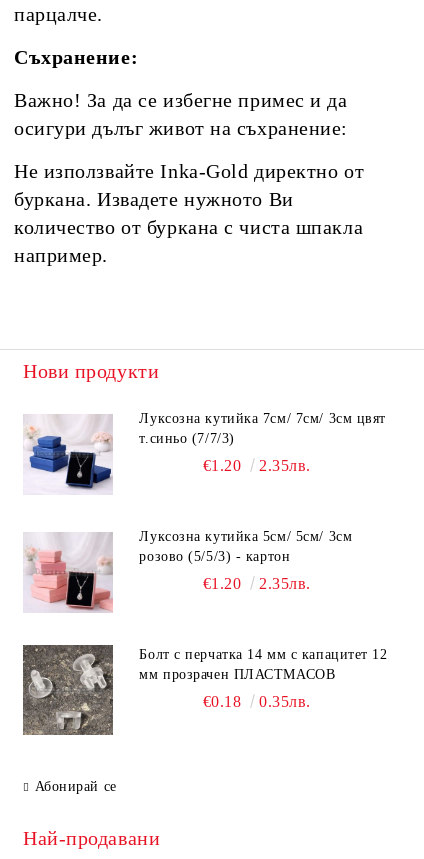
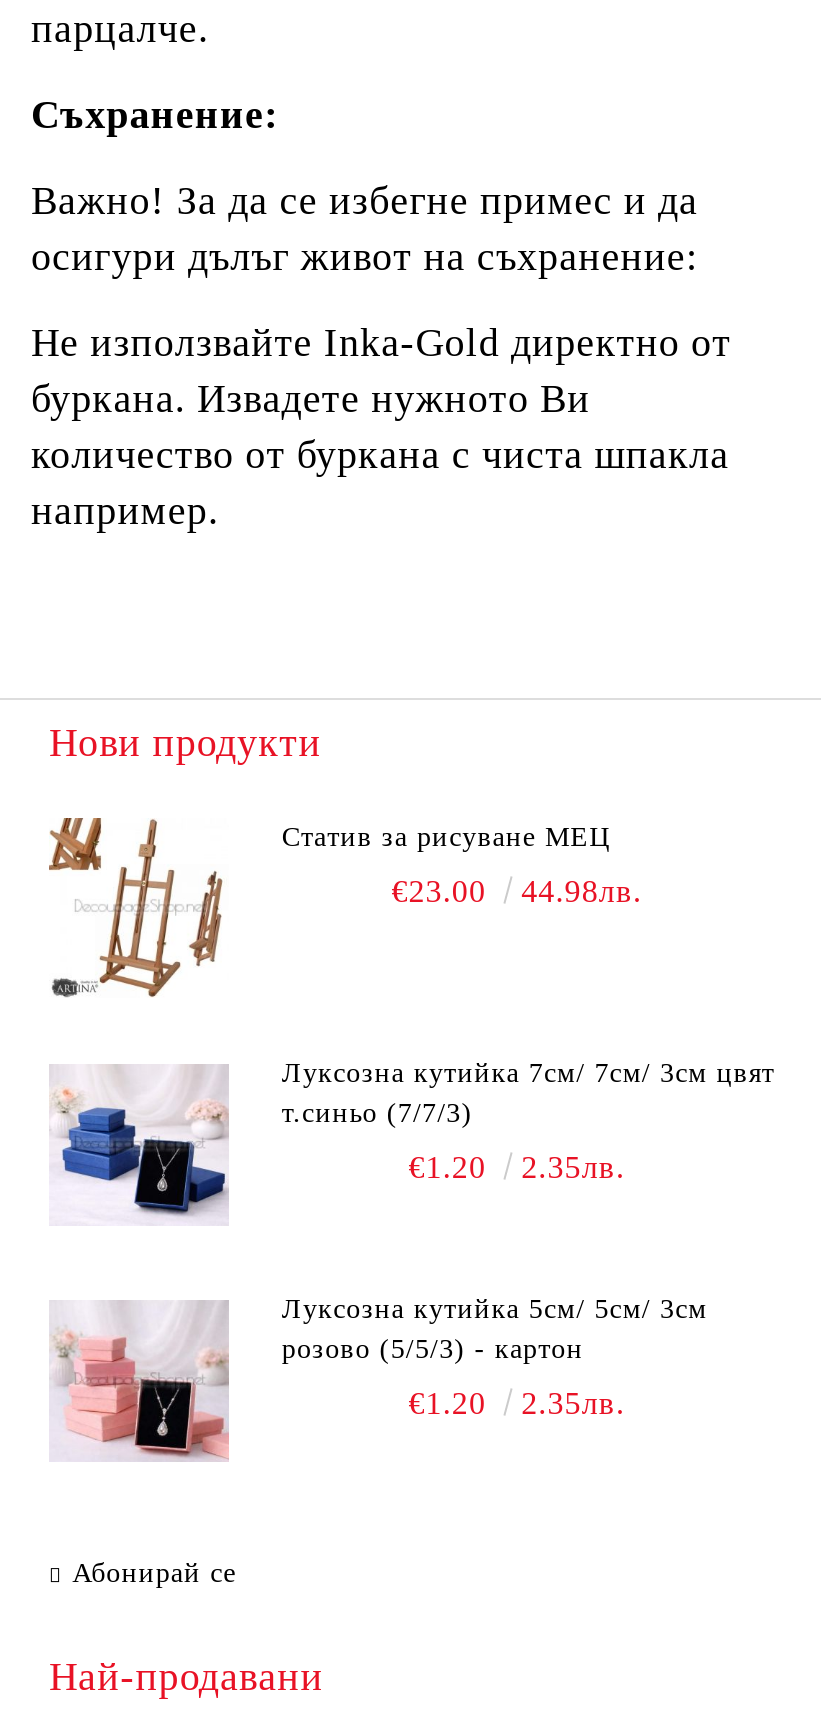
none -> [49,816,642,998] [image] | Статив за рисуване МЕЦ | €23.00 | 44.98лв.
moved [22,413,311,592] -> [47,1062,625,1421]: [image] | т.синьо (7/7/3) | €1.20 | 2.35лв. | розово (5/5/3) - картон | €1.20 | 2.35лв.
[22,644,387,736] [image] | Болт с перчатка 14 мм с капацитет 12 | мм прозрачен ПЛАСТМАСОВ | €0.18 | 0.35лв. -> none

